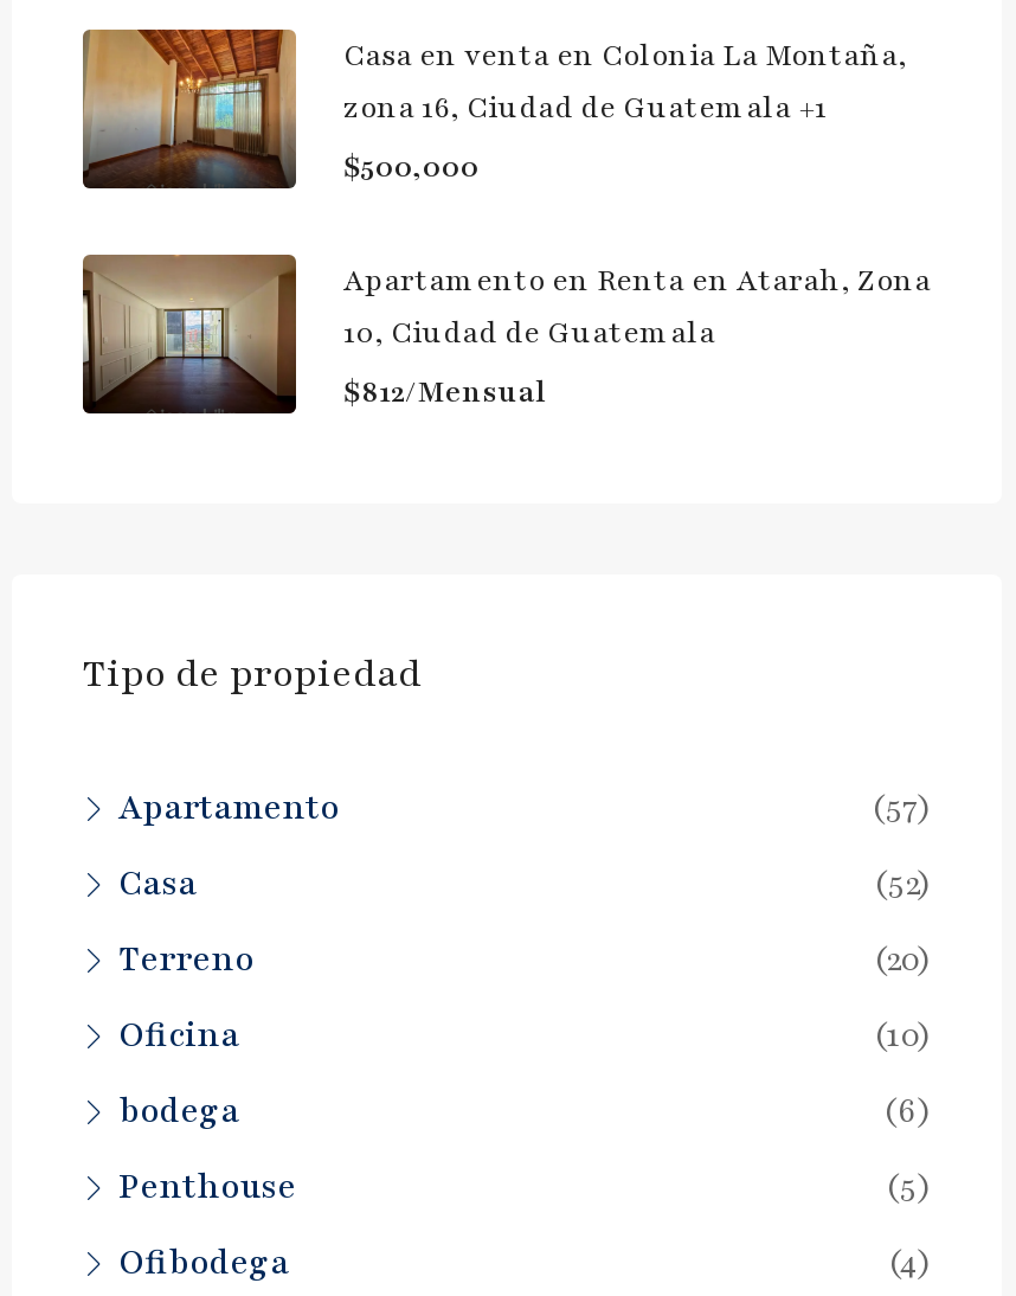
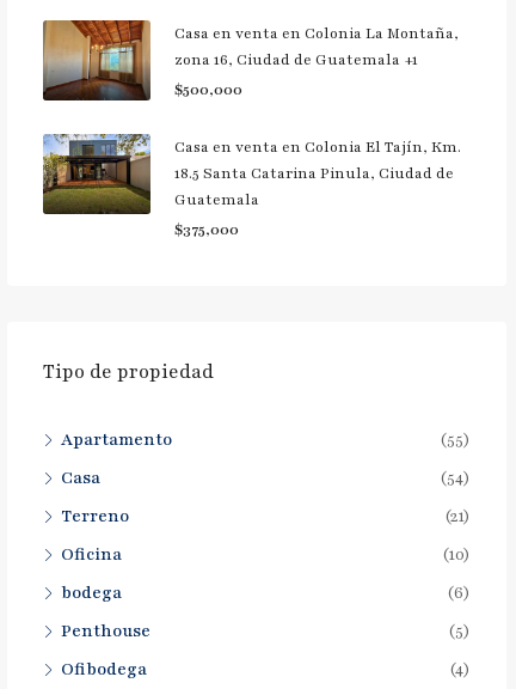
[83,252,931,413] [image] | Apartamento en Renta en Atarah, Zona | 10, Ciudad de Guatemala -> [43,133,461,213] [image] | Casa en venta en Colonia El Tajín, Km. | 18.5 Santa Catarina Pinula, Ciudad de | Guatemala
[343,372,547,410] $812/Mensual -> [174,219,239,239] $375,000
[872,784,931,829] (57) -> [440,428,471,450] (55)
[874,860,931,905] (52) -> [440,466,471,489] (54)
[874,936,931,981] (20) -> [444,504,471,527] (21)

